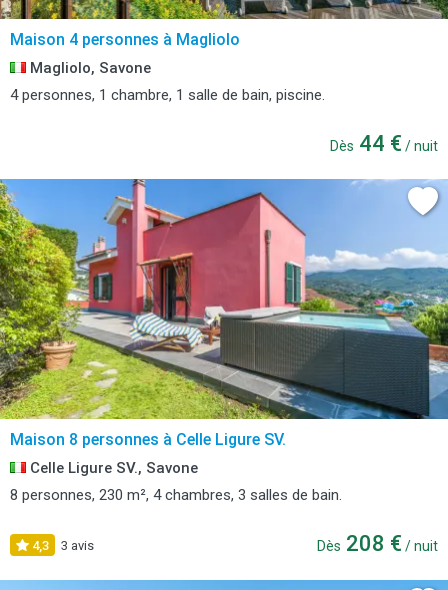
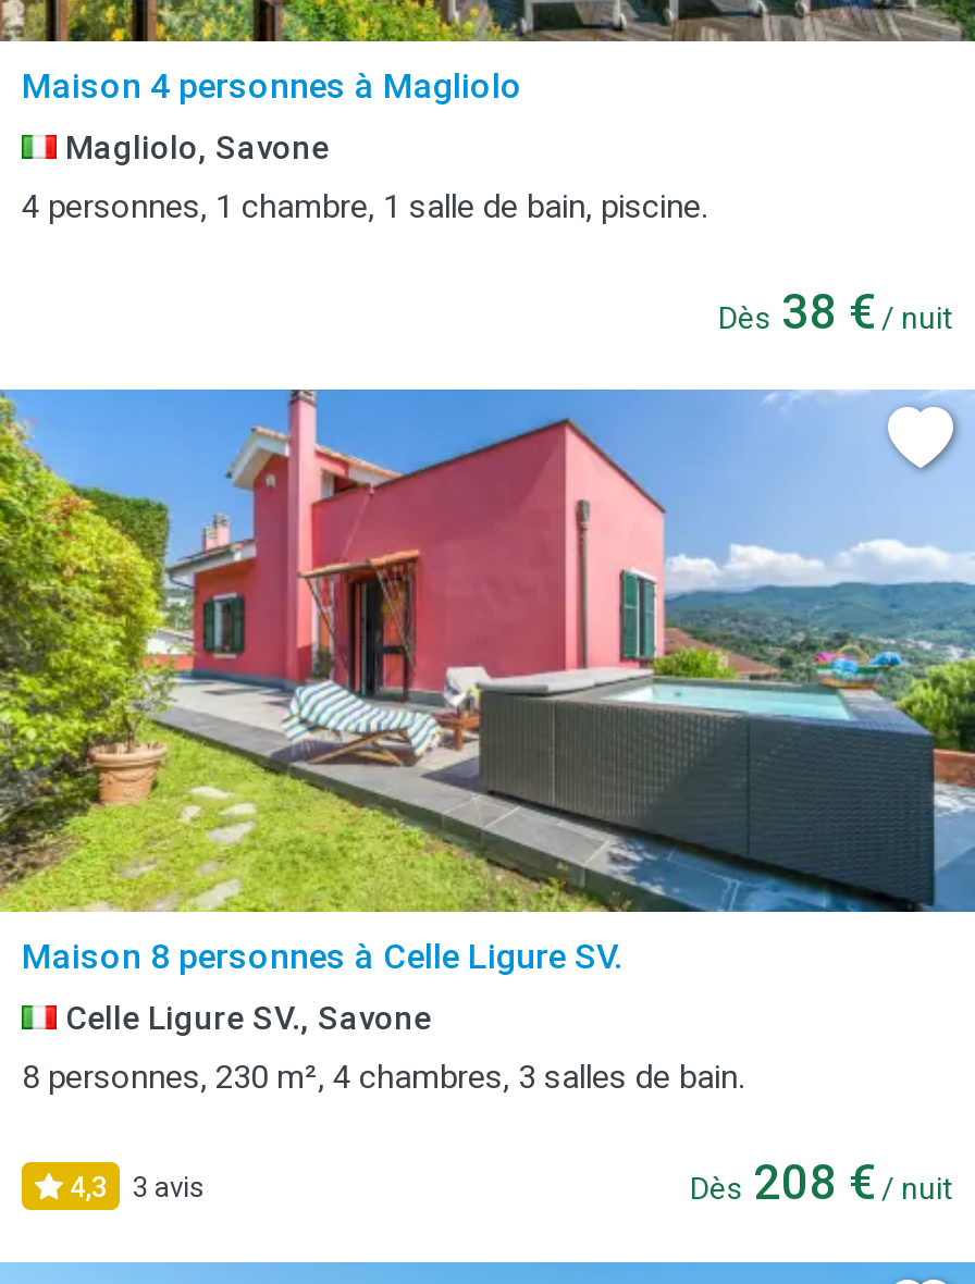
[330,131,438,156] Dès 44 €/ nuit -> [718,285,953,339] Dès 38 €/ nuit

